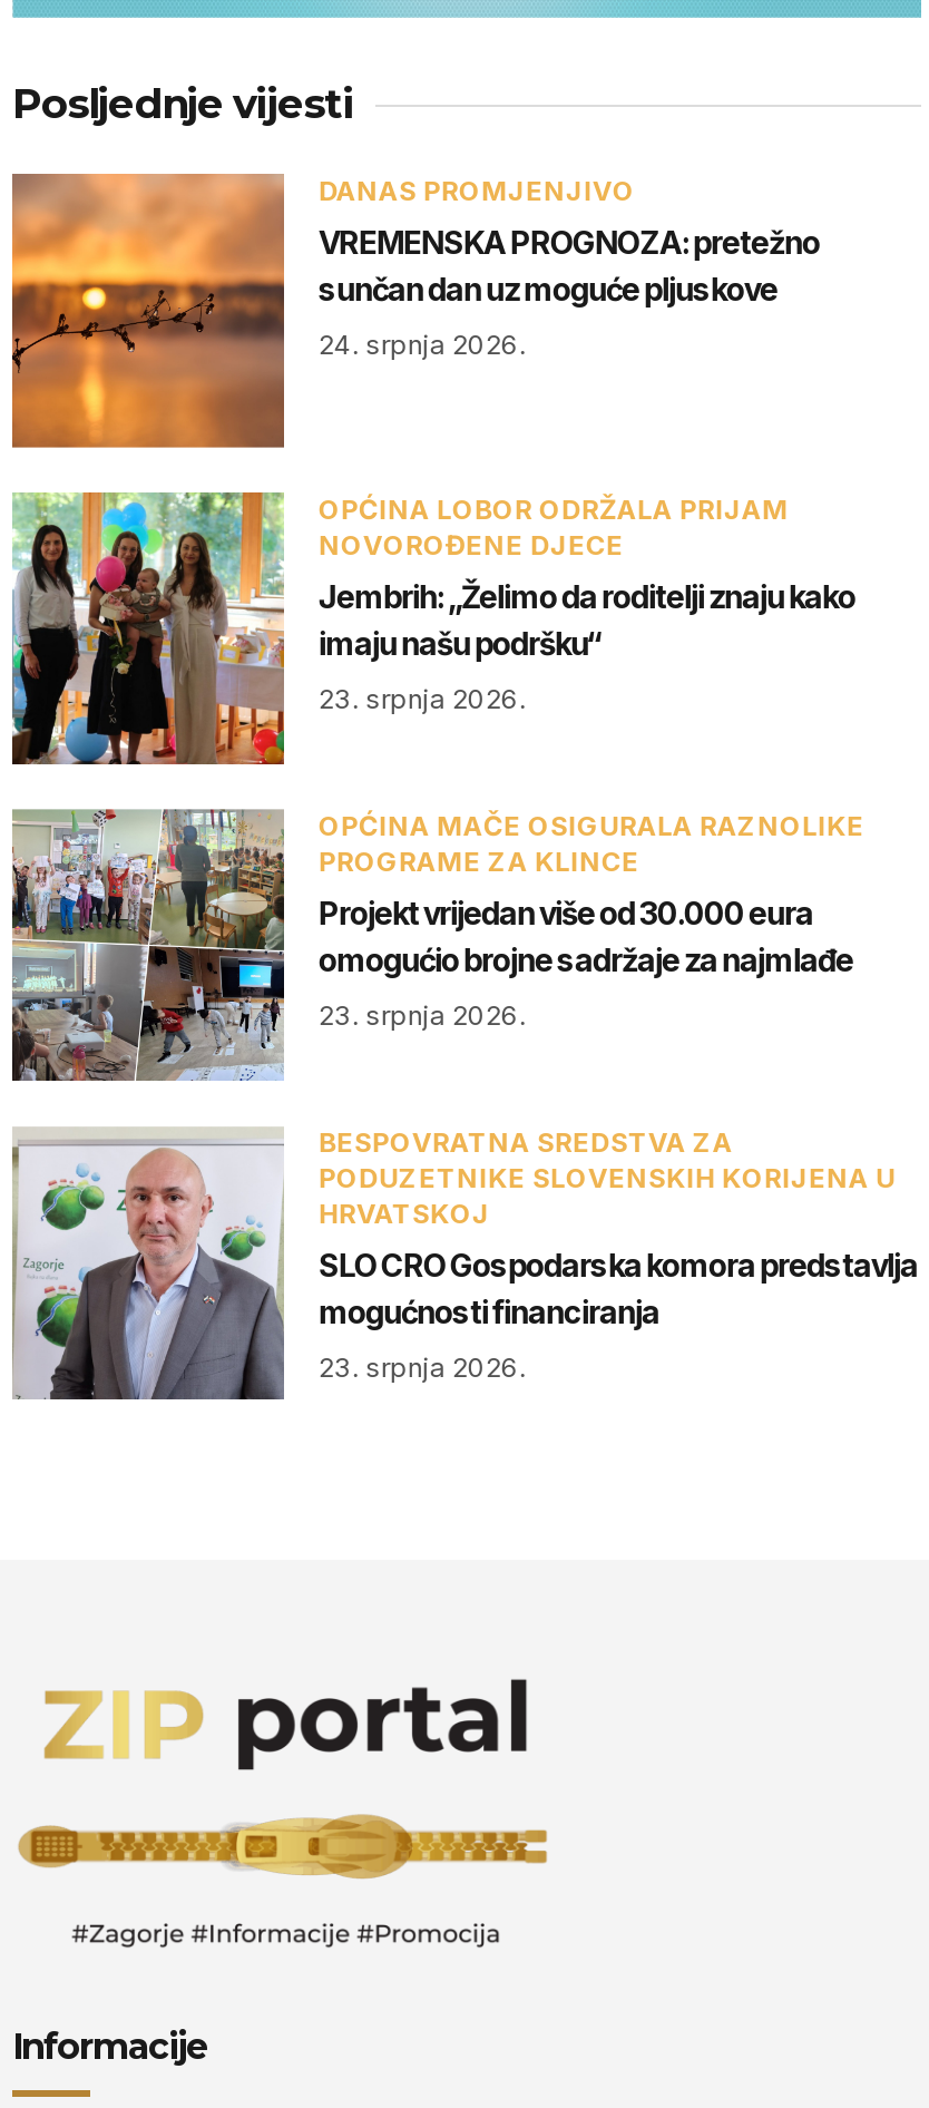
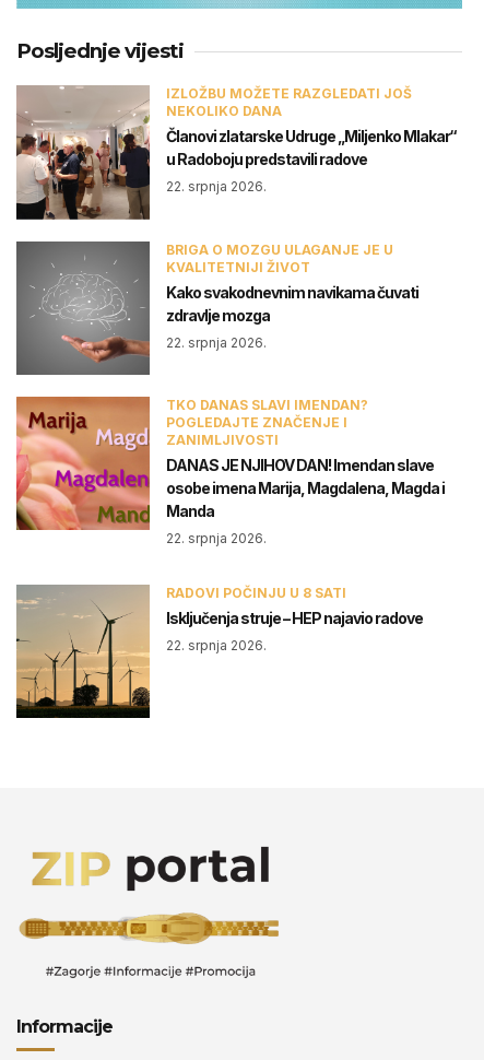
[10,174,820,450] [image] | DANAS PROMJENJIVO | VREMENSKA PROGNOZA: pretežno | sunčan dan uz moguće pljuskove -> [15,85,457,221] [image] | IZLOŽBU MOŽETE RAZGLEDATI JOŠ | NEKOLIKO DANA | Članovi zlatarske Udruge „Miljenko Mlakar“ | u Radoboju predstavili radove
[318,328,526,361] 24. srpnja 2026. -> [167,178,267,195] 22. srpnja 2026.
[12,490,855,764] [image] | OPĆINA LOBOR ODRŽALA PRIJAM | NOVOROĐENE DJECE | Jembrih: „Želimo da roditelji znaju kako | imaju našu podršku“ -> [15,240,419,375] [image] | BRIGA O MOZGU ULAGANJE JE U | KVALITETNIJI ŽIVOT | Kako svakodnevnim navikama čuvati | zdravlje mozga
[318,681,526,714] 23. srpnja 2026. -> [167,334,267,350] 22. srpnja 2026.
[10,809,864,1083] [image] | OPĆINA MAČE OSIGURALA RAZNOLIKE | PROGRAME ZA KLINCE | Projekt vrijedan više od 30.000 eura | omogućio brojne sadržaje za najmlađe -> [15,396,445,531] [image] | TKO DANAS SLAVI IMENDAN? | POGLEDAJTE ZNAČENJE I | ZANIMLJIVOSTI | DANAS JE NJIHOV DAN! Imendan slave | osobe imena Marija, Magdalena, Magda i | Manda
[318,998,526,1032] 23. srpnja 2026. -> [167,530,267,546] 22. srpnja 2026.
[12,1126,918,1417] [image] | BESPOVRATNA SREDSTVA ZA | PODUZETNIKE SLOVENSKIH KORIJENA U | HRVATSKOJ | SLO CRO Gospodarska komora predstavlja | mogućnosti financiranja -> [15,577,423,719] [image] | RADOVI POČINJU U 8 SATI | Isključenja struje – HEP najavio radove
[318,1351,526,1384] 23. srpnja 2026. -> [167,637,267,653] 22. srpnja 2026.

